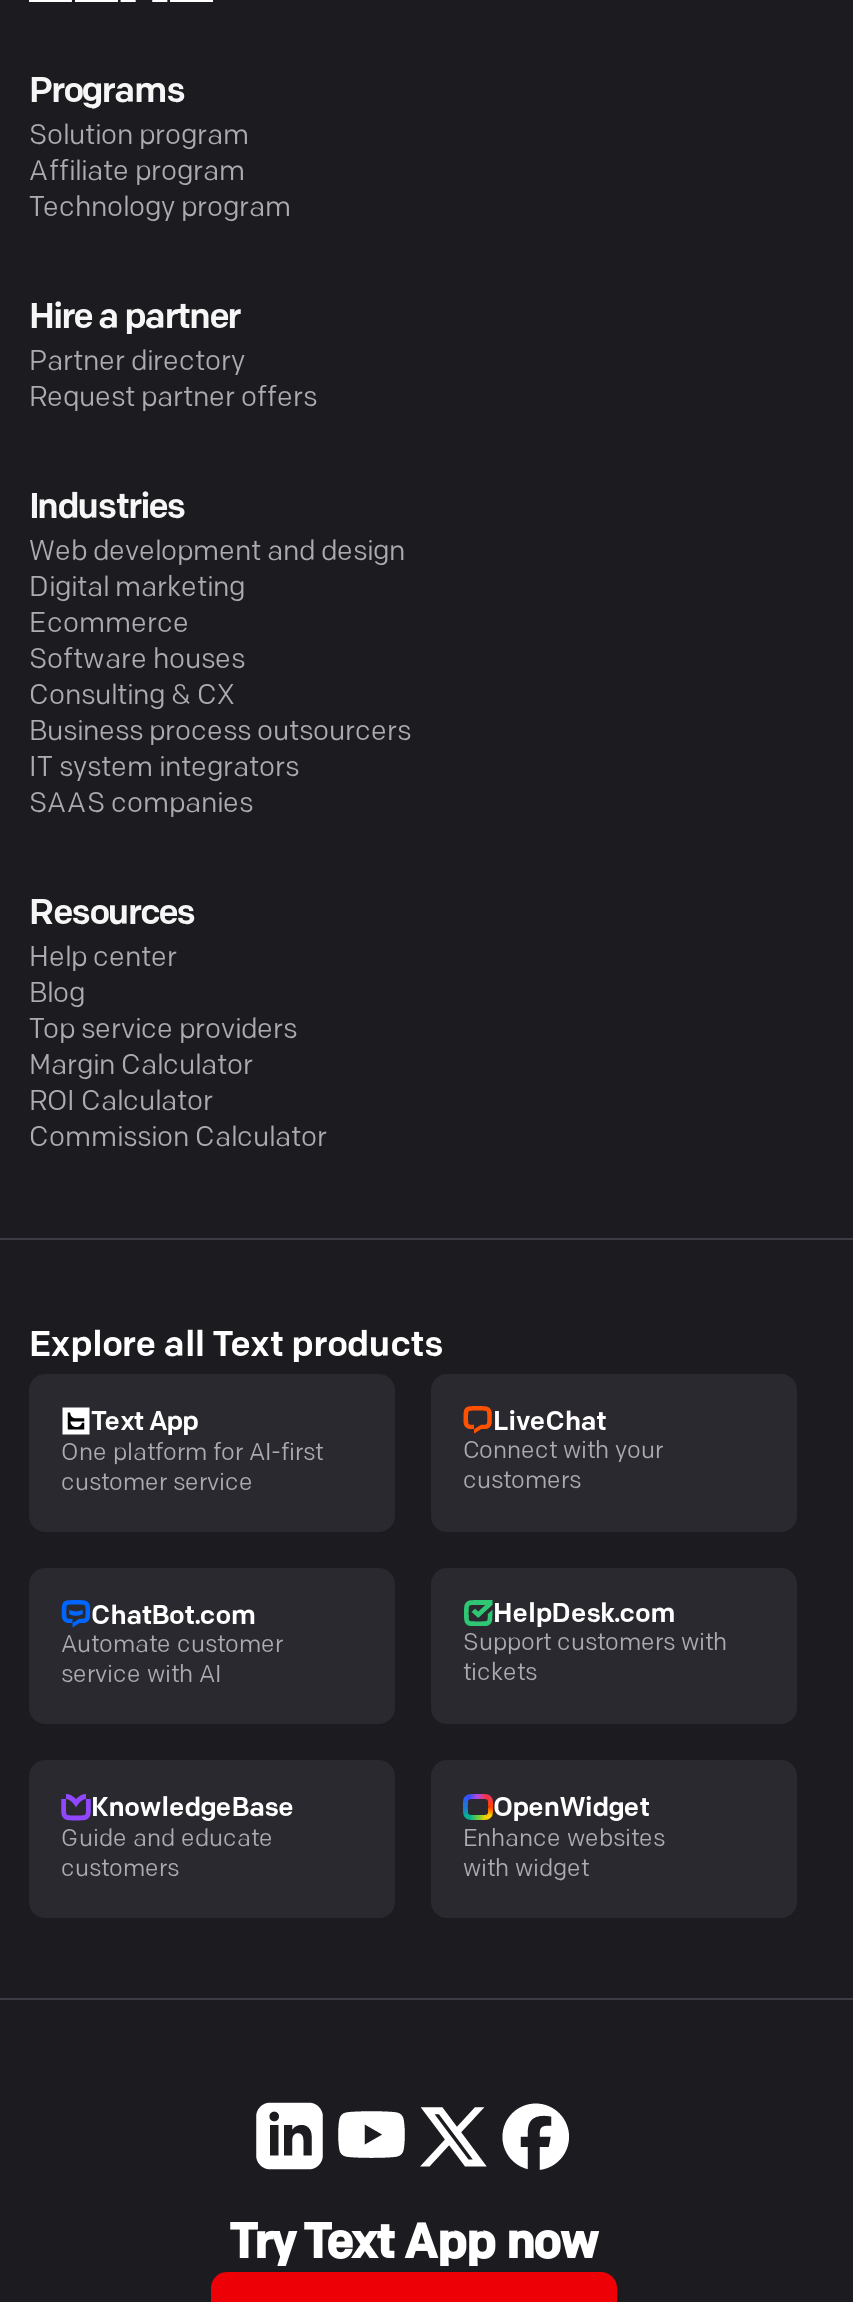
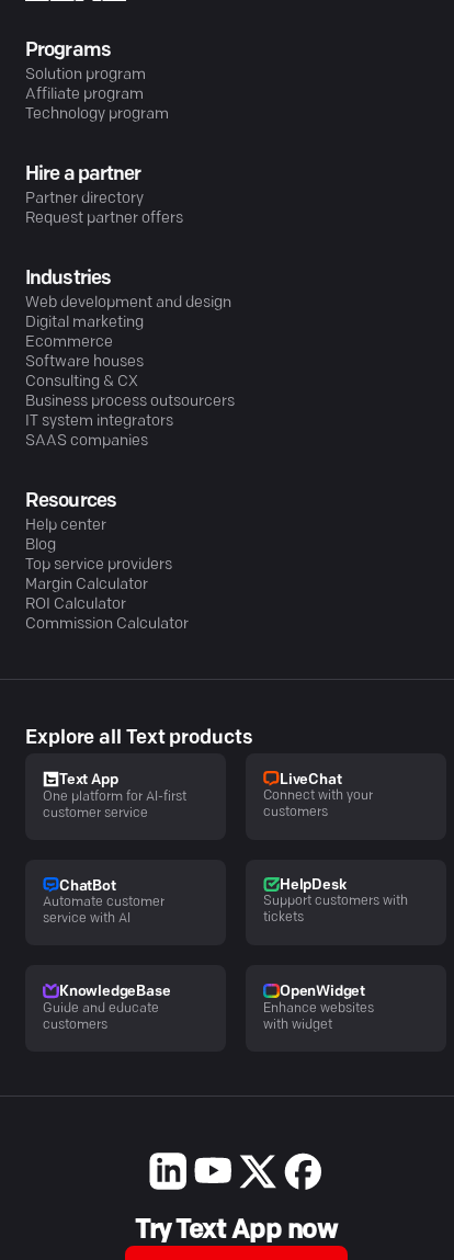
[91,1603,255,1629] ChatBot.com -> [59,879,116,893] ChatBot
[493,1602,674,1628] HelpDesk.com -> [280,878,346,892] HelpDesk

